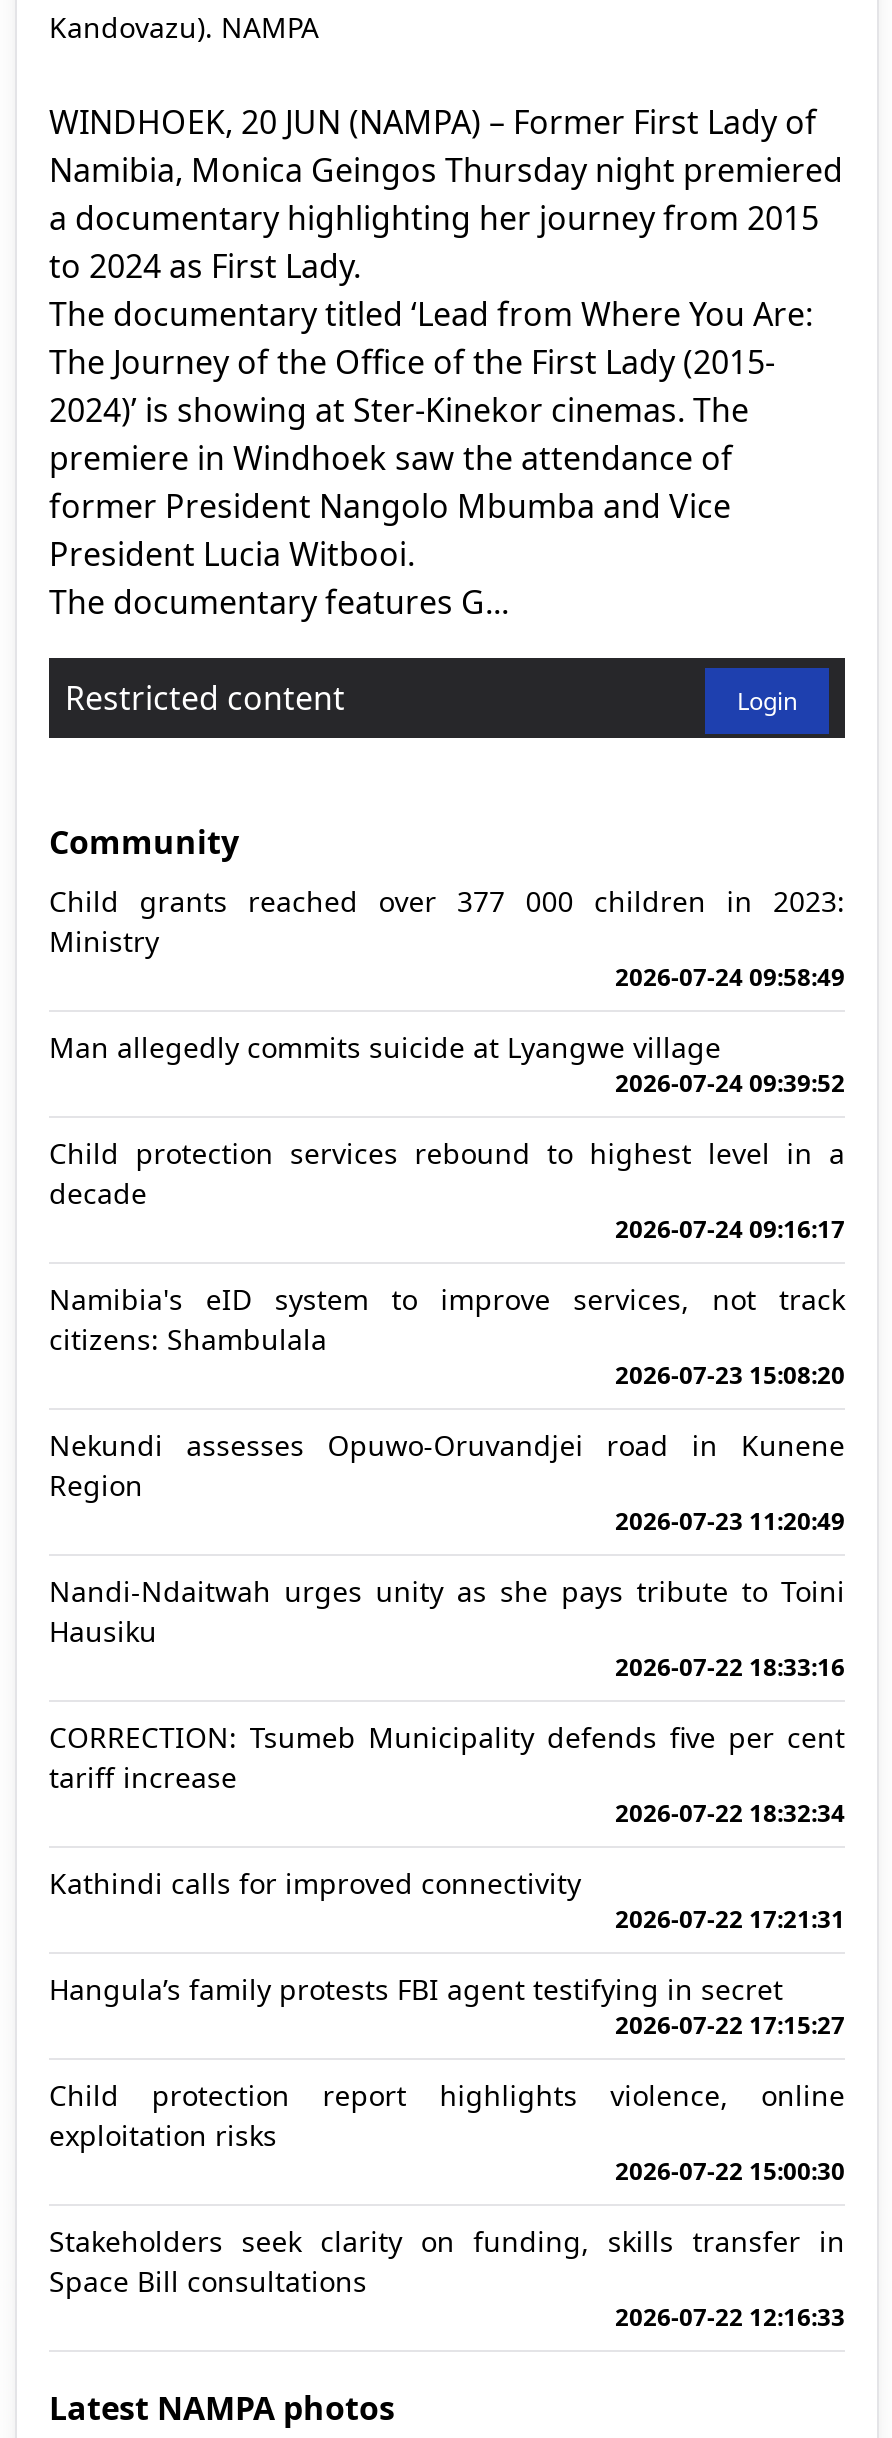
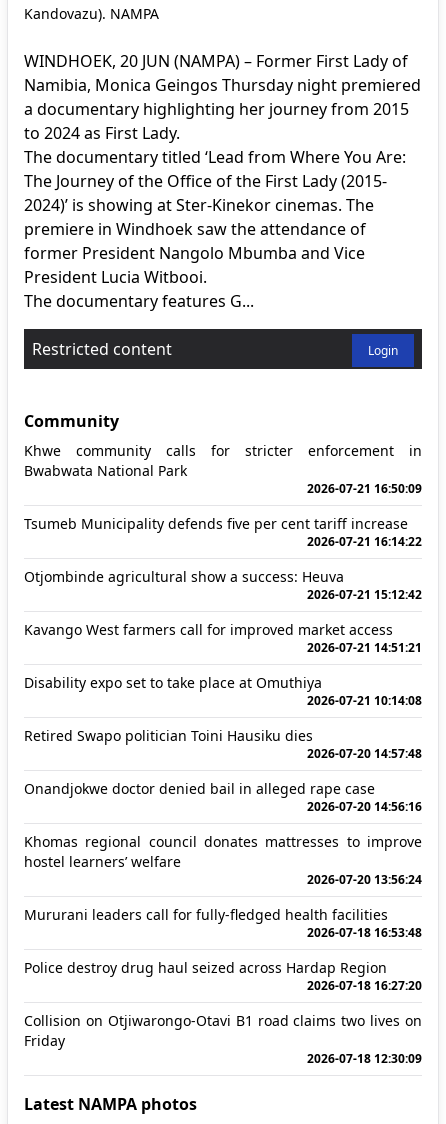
[49,881,845,993] Child grants reached over 377 000 children in 2023: | Ministry | 2026-07-24 09:58:49 -> [24,441,422,497] Khwe community calls for stricter enforcement in | Bwabwata National Park | 2026-07-21 16:50:09
[49,1027,845,1099] Man allegedly commits suicide at Lyangwe village | 2026-07-24 09:39:52 -> [24,514,422,550] Tsumeb Municipality defends five per cent tariff increase | 2026-07-21 16:14:22
[49,1133,845,1245] Child protection services rebound to highest level in a | decade | 2026-07-24 09:16:17 -> [24,567,422,603] Otjombinde agricultural show a success: Heuva | 2026-07-21 15:12:42
[49,1279,845,1391] Namibia's eID system to improve services, not track | citizens: Shambulala | 2026-07-23 15:08:20 -> [24,620,422,656] Kavango West farmers call for improved market access | 2026-07-21 14:51:21
[49,1425,845,1537] Nekundi assesses Opuwo-Oruvandjei road in Kunene | Region | 2026-07-23 11:20:49 -> [24,673,422,709] Disability expo set to take place at Omuthiya | 2026-07-21 10:14:08
[49,1571,845,1683] Nandi-Ndaitwah urges unity as she pays tribute to Toini | Hausiku | 2026-07-22 18:33:16 -> [24,726,422,762] Retired Swapo politician Toini Hausiku dies | 2026-07-20 14:57:48
[49,1717,845,1829] CORRECTION: Tsumeb Municipality defends five per cent | tariff increase | 2026-07-22 18:32:34 -> [24,779,422,815] Onandjokwe doctor denied bail in alleged rape case | 2026-07-20 14:56:16
[49,1863,845,1935] Kathindi calls for improved connectivity | 2026-07-22 17:21:31 -> [24,832,422,888] Khomas regional council donates mattresses to improve | hostel learners’ welfare | 2026-07-20 13:56:24
[49,1969,845,2041] Hangula’s family protests FBI agent testifying in secret | 2026-07-22 17:15:27 -> [24,905,422,941] Mururani leaders call for fully-fledged health facilities | 2026-07-18 16:53:48
[49,2075,845,2187] Child protection report highlights violence, online | exploitation risks | 2026-07-22 15:00:30 -> [24,958,422,994] Police destroy drug haul seized across Hardap Region | 2026-07-18 16:27:20
[49,2221,845,2333] Stakeholders seek clarity on funding, skills transfer in | Space Bill consultations | 2026-07-22 12:16:33 -> [24,1011,422,1067] Collision on Otjiwarongo-Otavi B1 road claims two lives on | Friday | 2026-07-18 12:30:09

